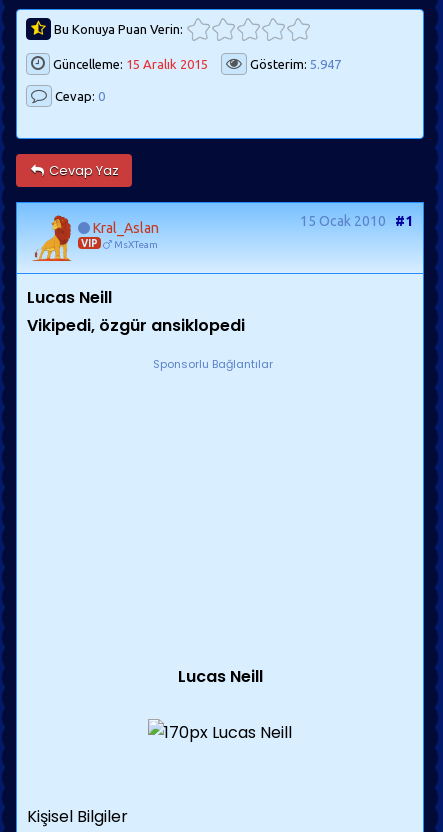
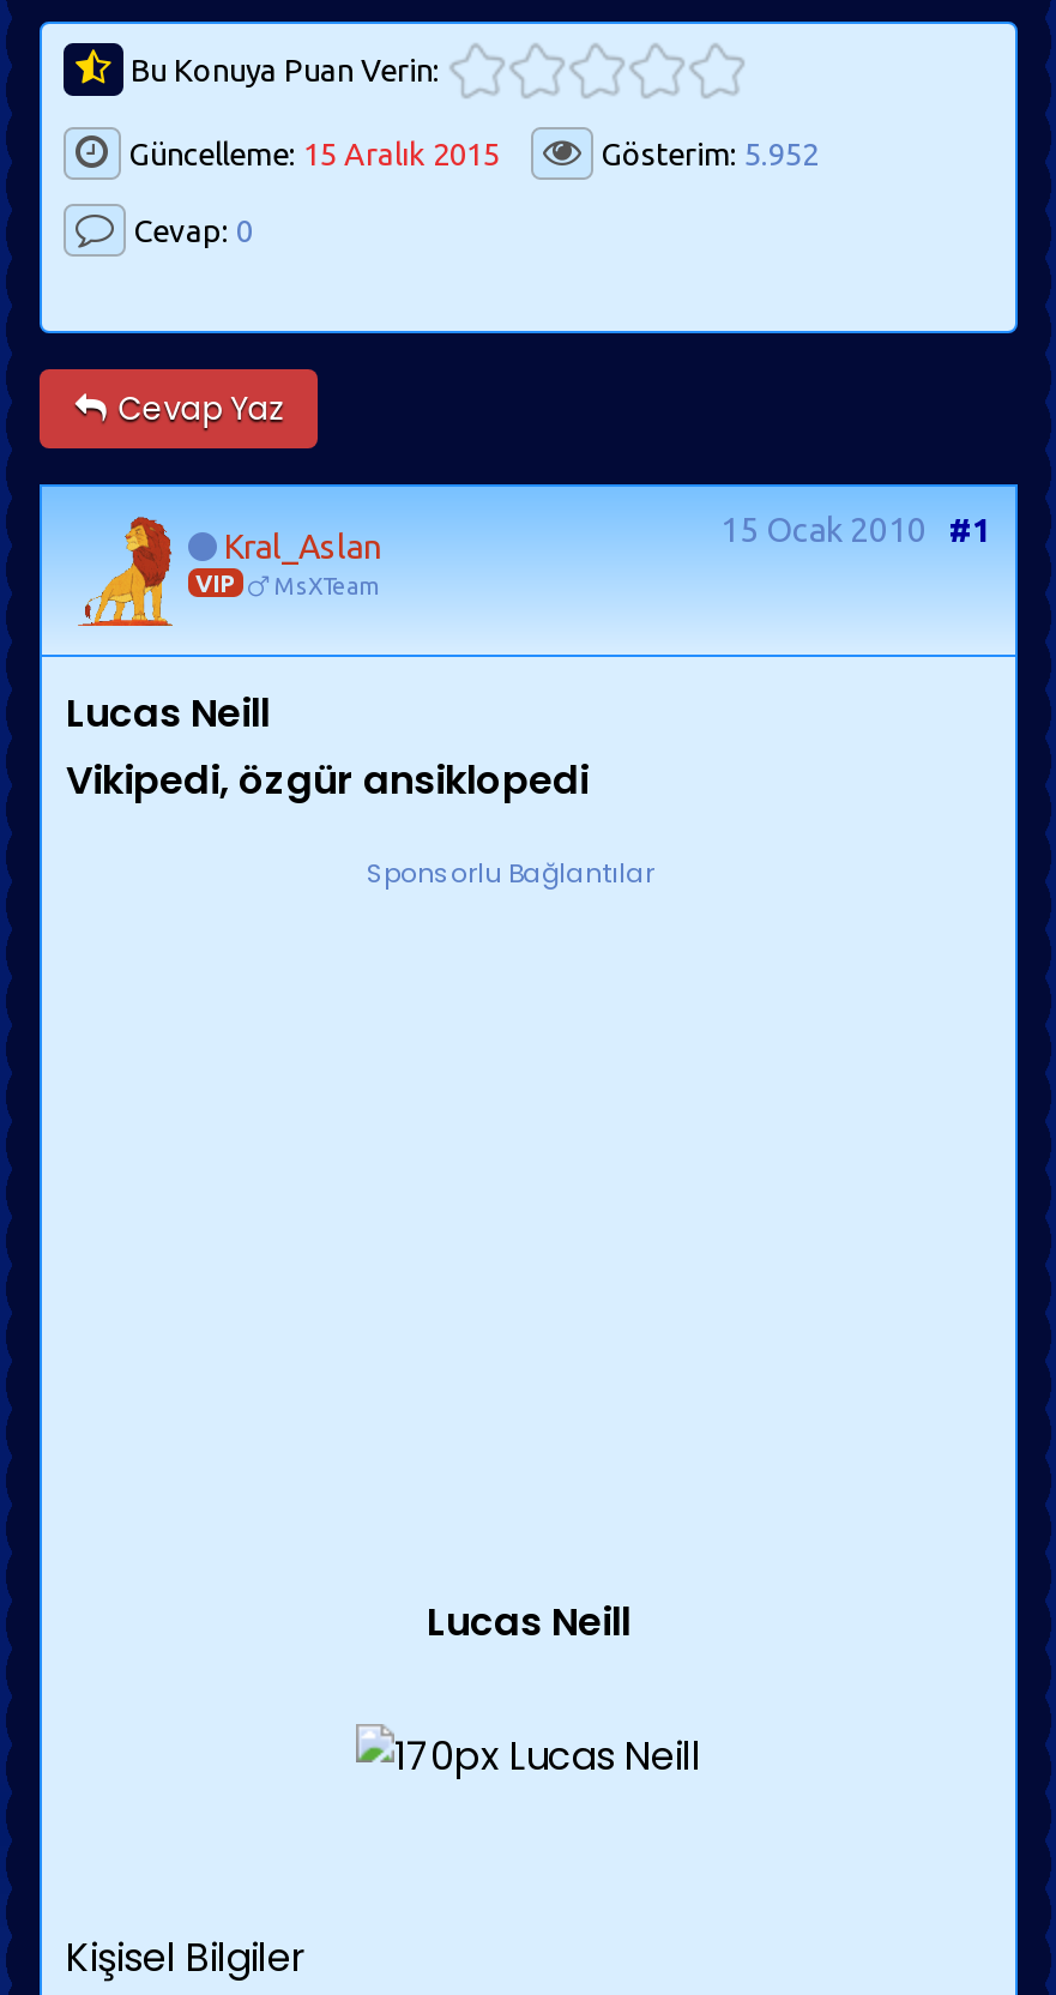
[247,57,341,71] Gösterim: 5.947 -> [593,137,819,170] Gösterim: 5.952

